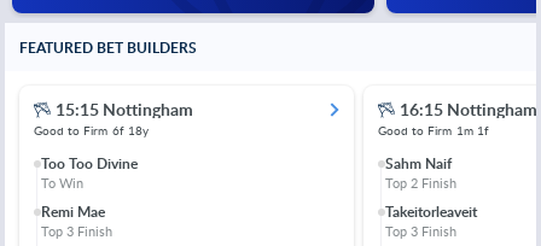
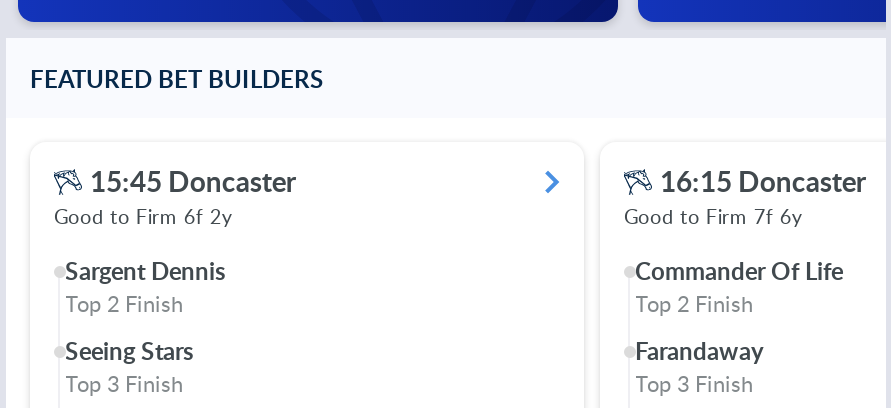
[34,98,193,139] 15:15 Nottingham | Good to Firm 6f 18y -> [54,162,296,230] 15:45 Doncaster | Good to Firm 6f 2y
[378,98,537,139] 16:15 Nottingham | Good to Firm 1m 1f -> [624,162,866,230] 16:15 Doncaster | Good to Firm 7f 6y
[40,153,137,192] Too Too Divine | To Win -> [65,254,225,318] Sargent Dennis | Top 2 Finish
[385,153,451,174] Sahm Naif -> [635,254,843,288] Commander Of Life
[40,202,104,222] Remi Mae -> [65,334,193,368] Seeing Stars
[385,202,476,222] Takeitorleaveit -> [635,334,763,368] Farandaway

